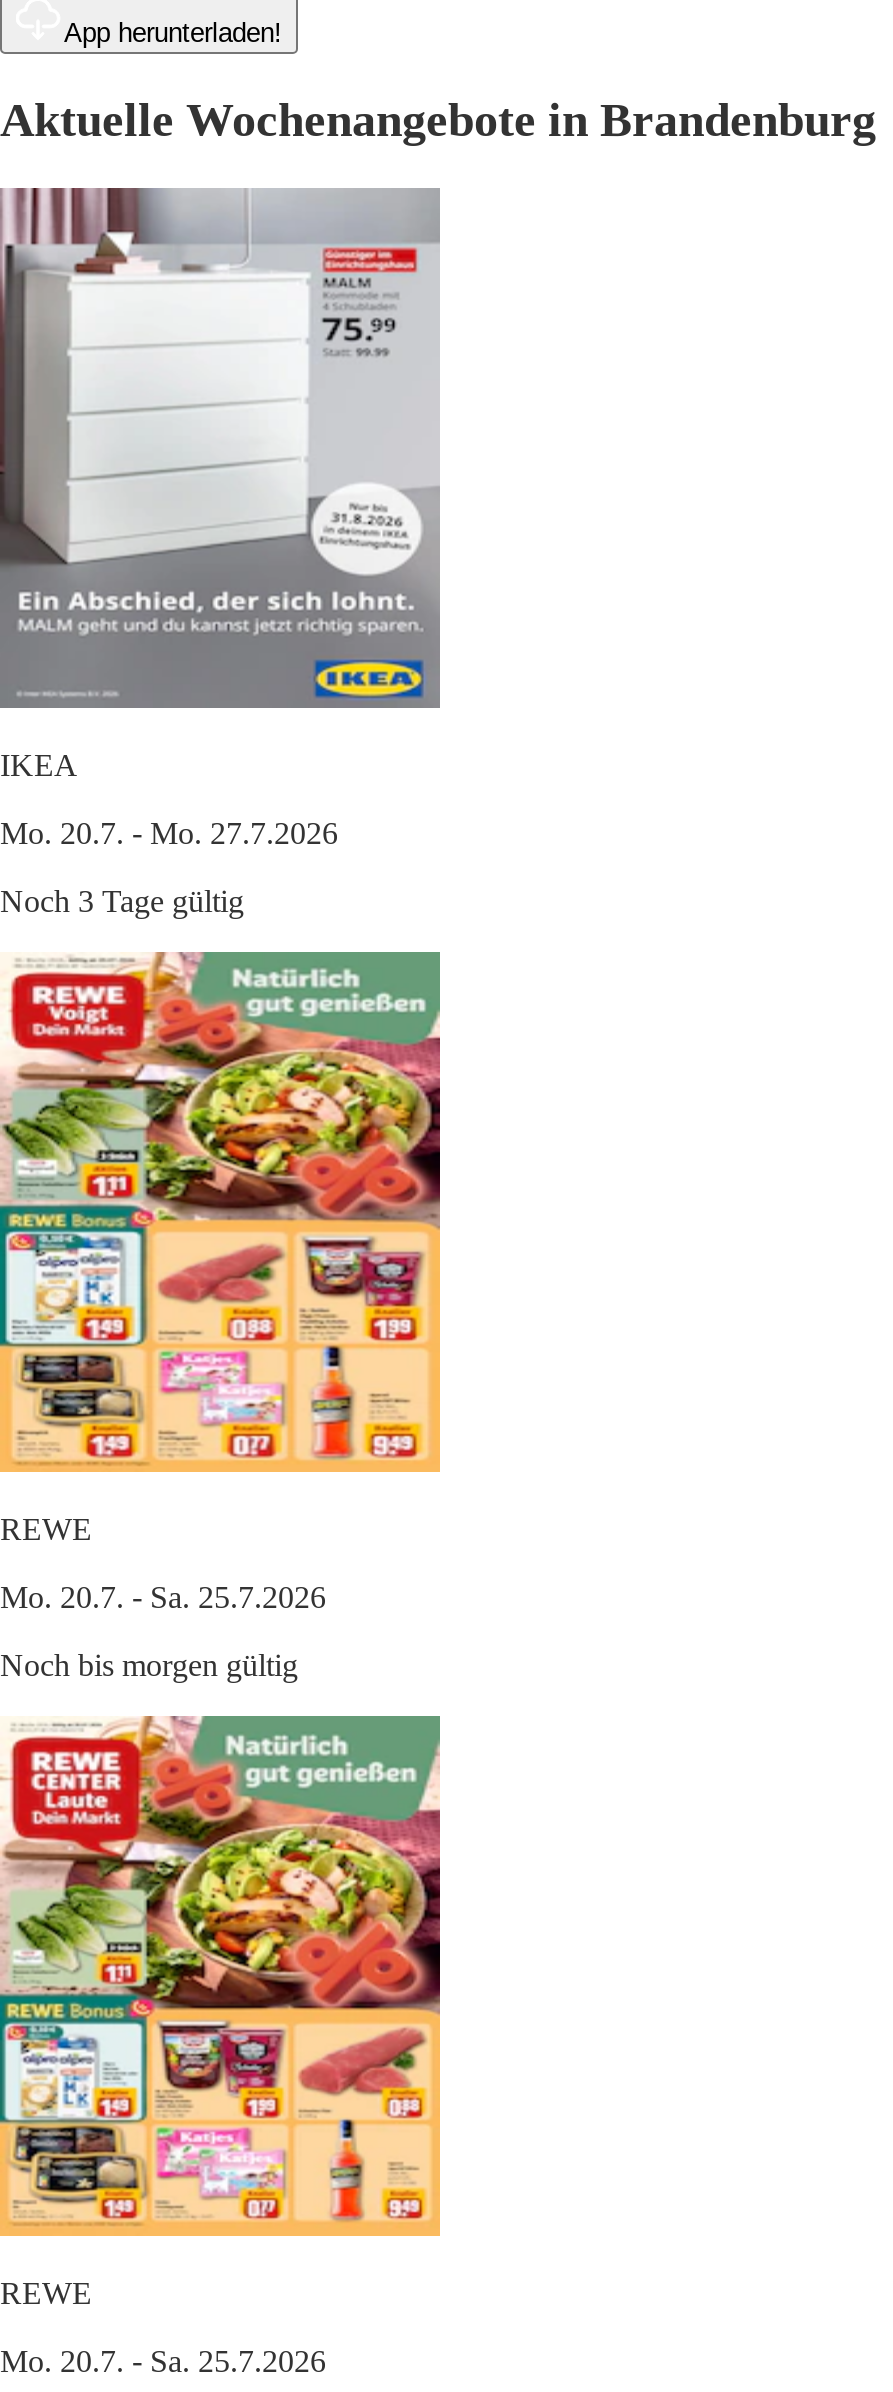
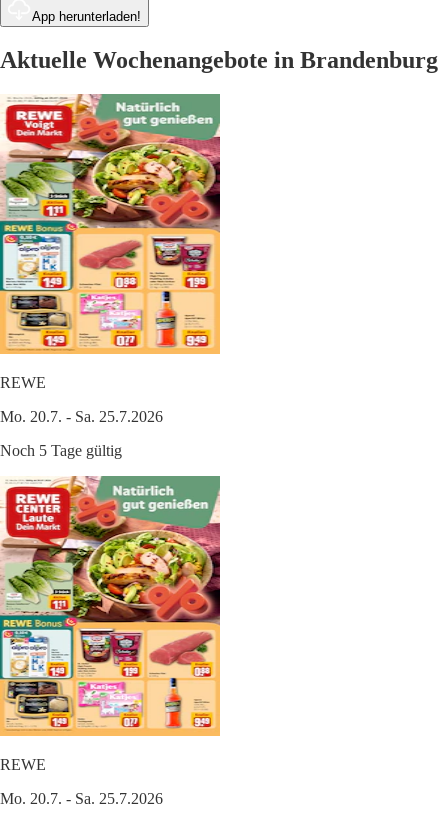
[0,186,442,918] [image] | IKEA | Mo. 20.7. - Mo. 27.7.2026 | Noch 3 Tage gültig -> none
[0,1648,298,1682] Noch bis morgen gültig -> [0,442,122,459] Noch 5 Tage gültig

